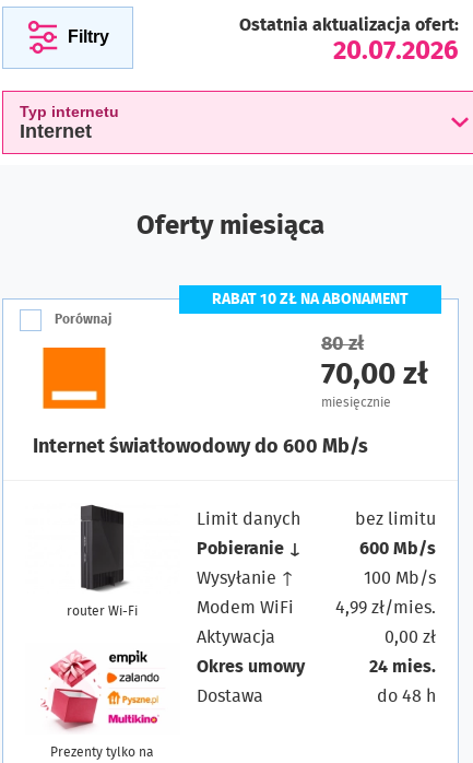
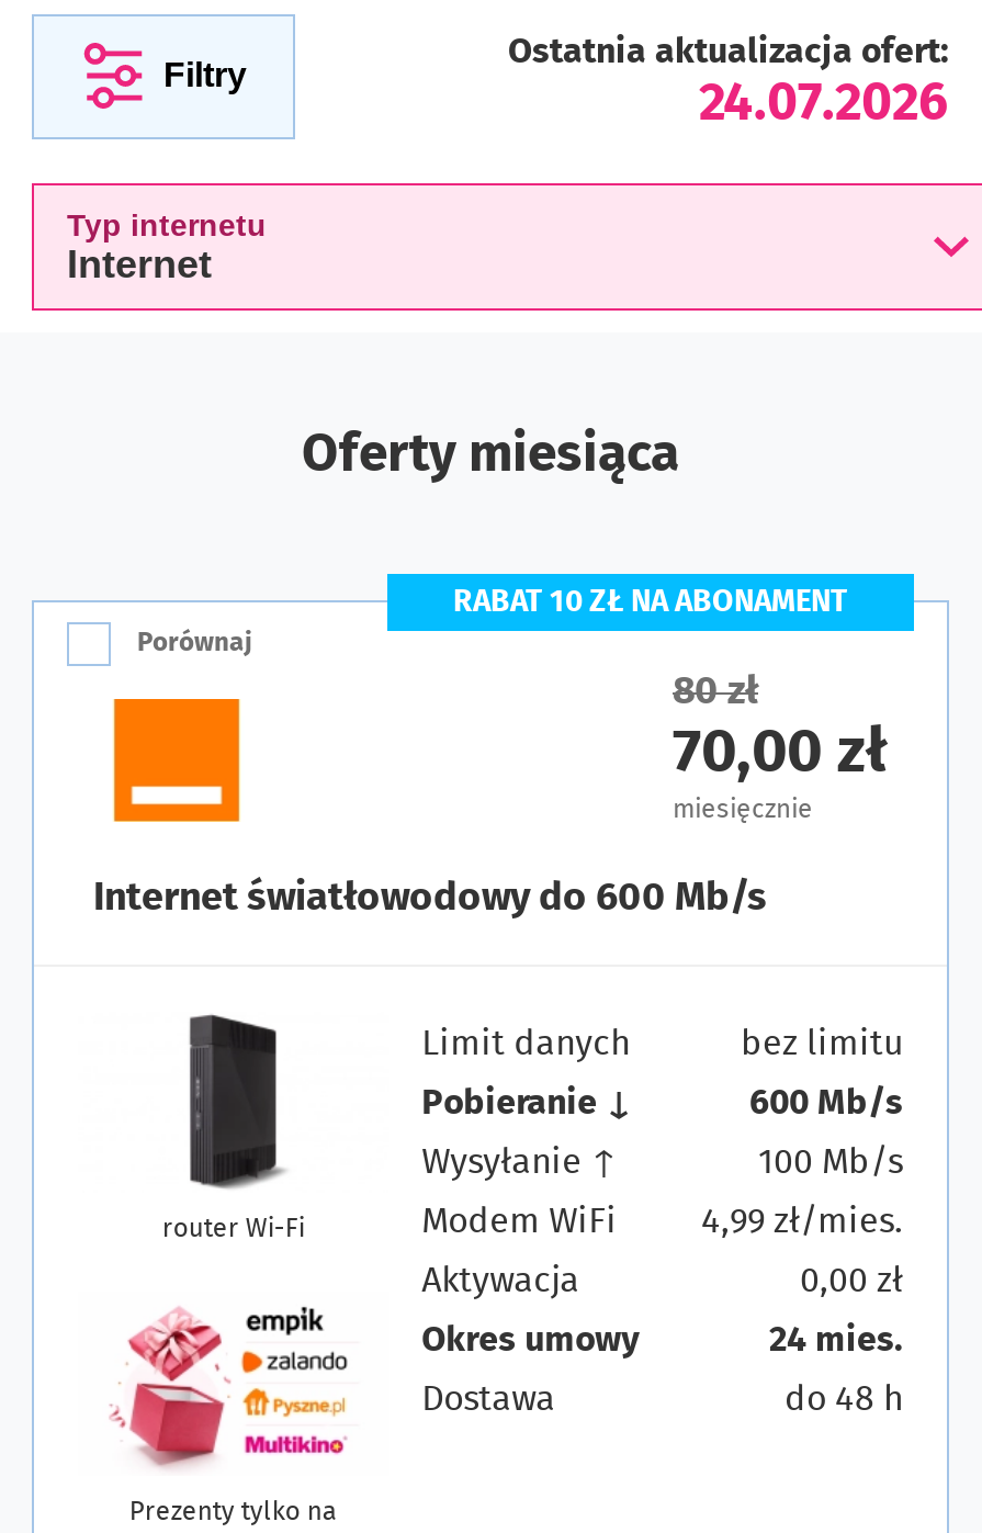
[333,38,459,64] 20.07.2026 -> [699,77,949,129] 24.07.2026

